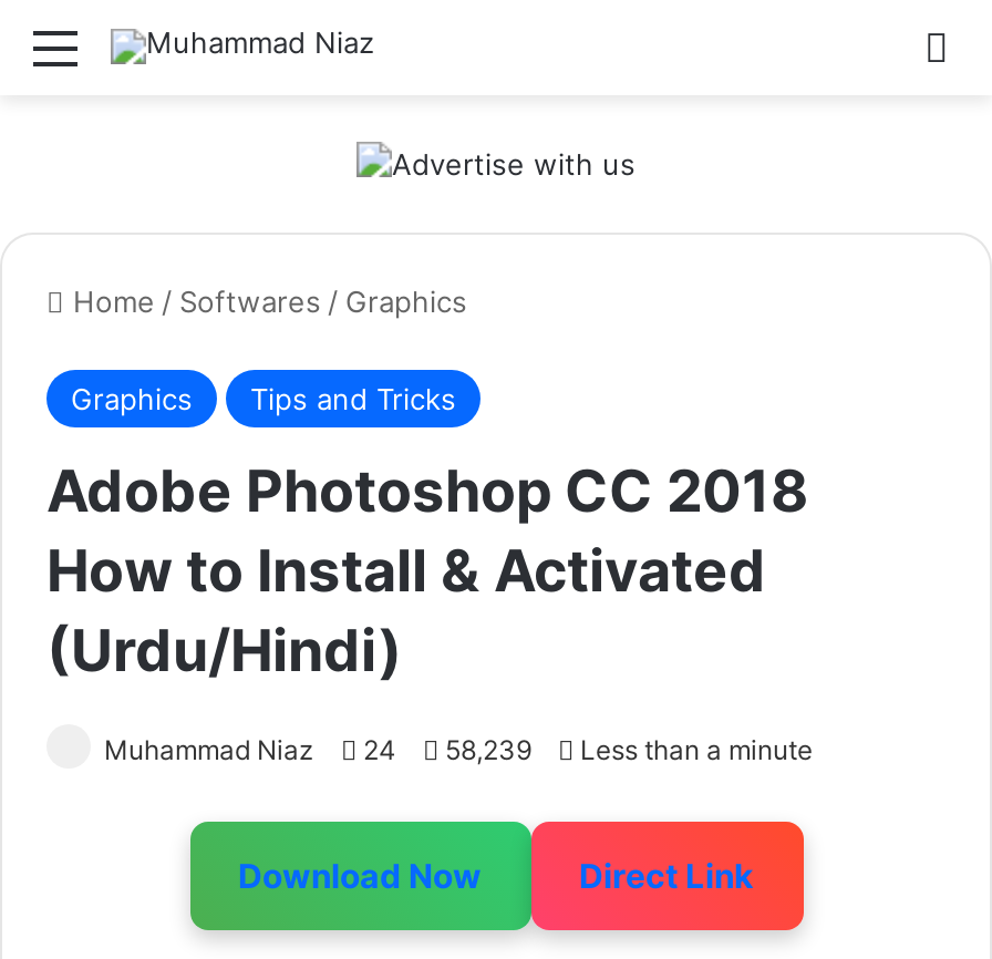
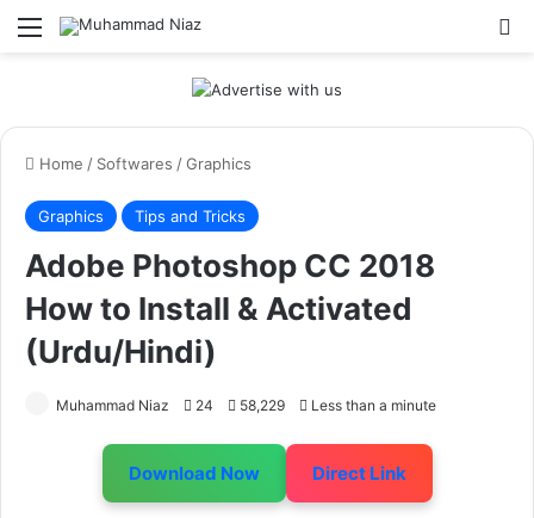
[104,733,813,766] Muhammad Niaz 24 58,239 Less than a minute -> [56,396,436,414] Muhammad Niaz 24 58,229 Less than a minute

